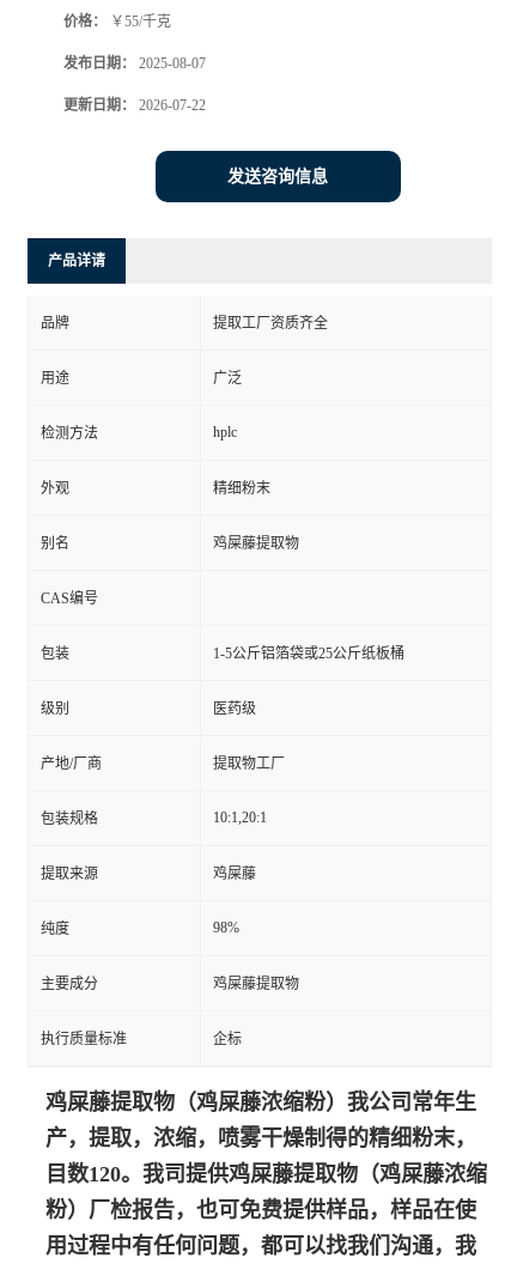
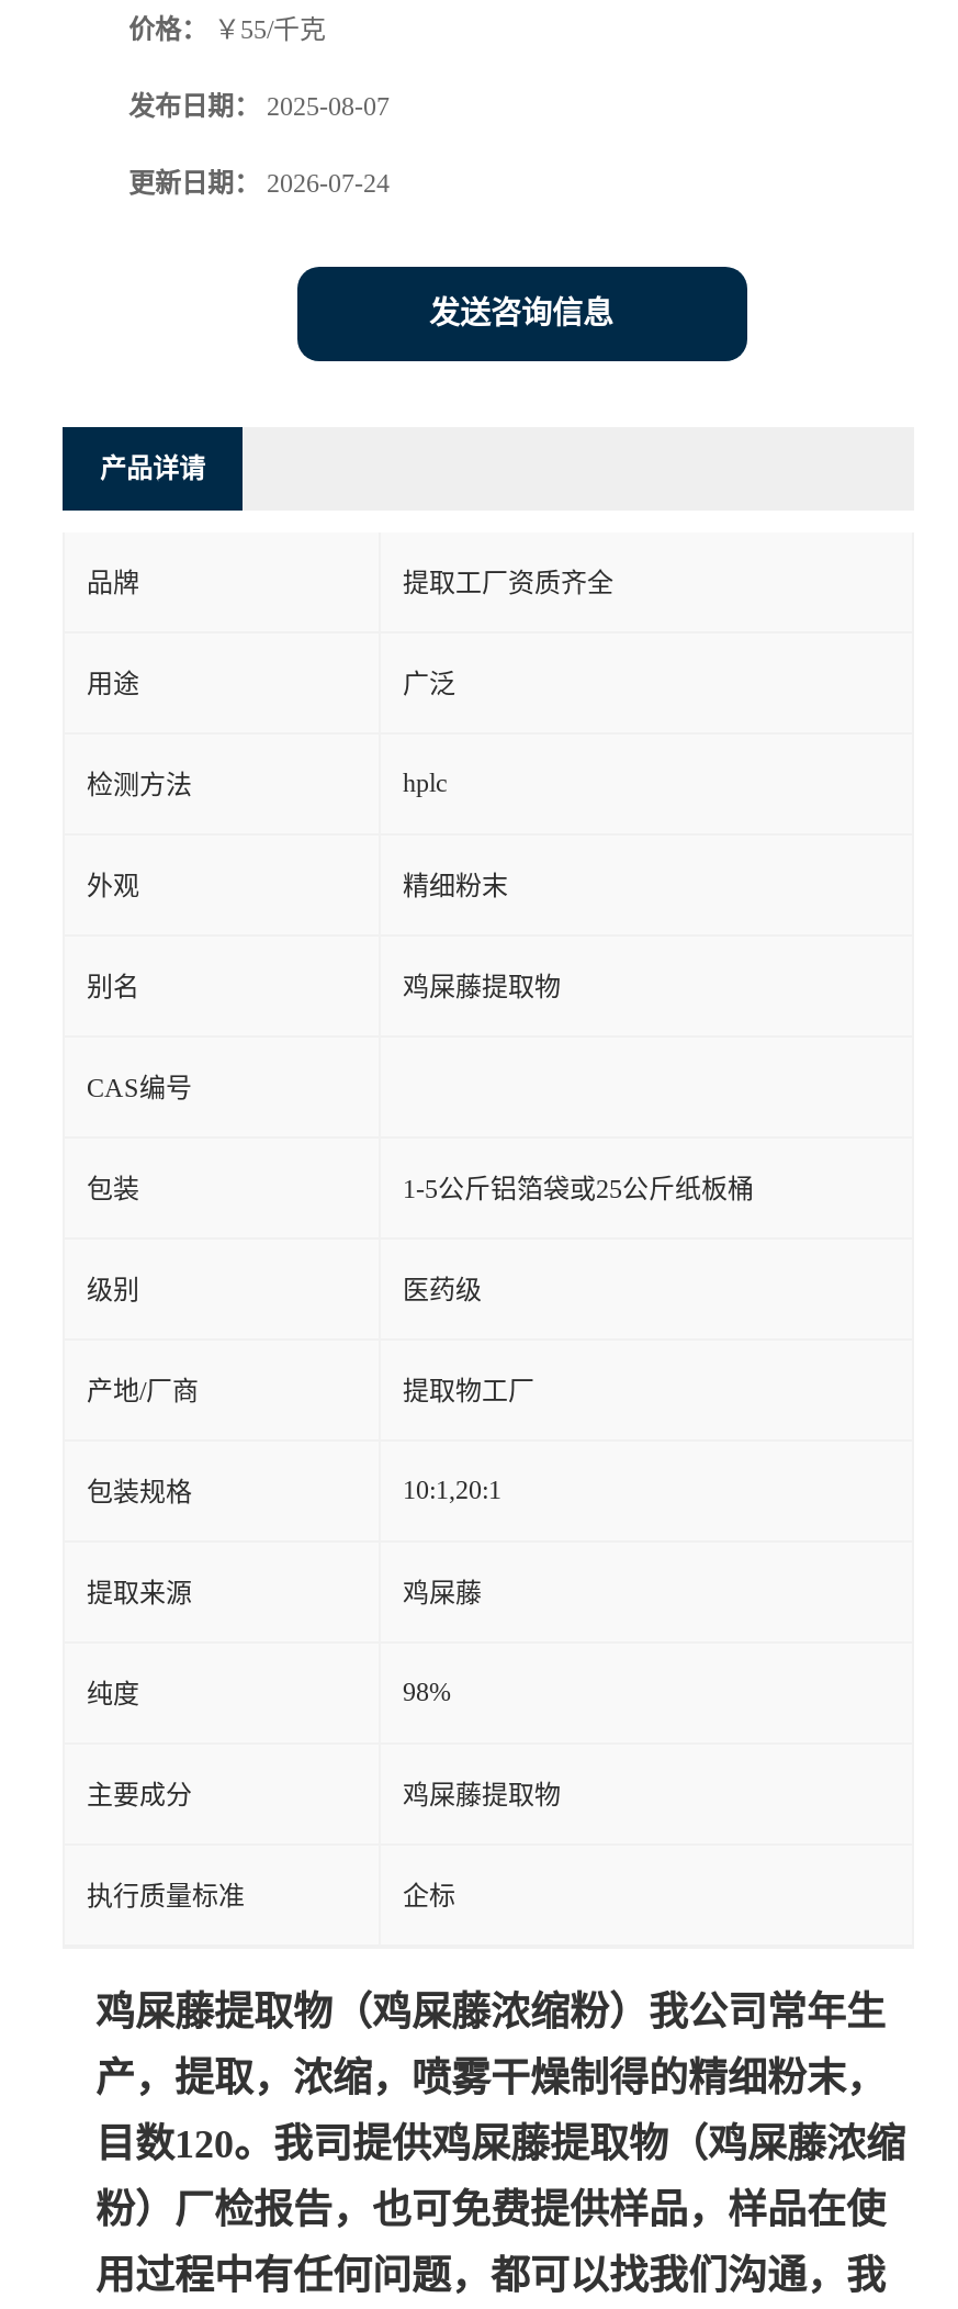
[63,97,206,113] 更新日期：2026-07-22 -> [128,167,390,198] 更新日期：2026-07-24

